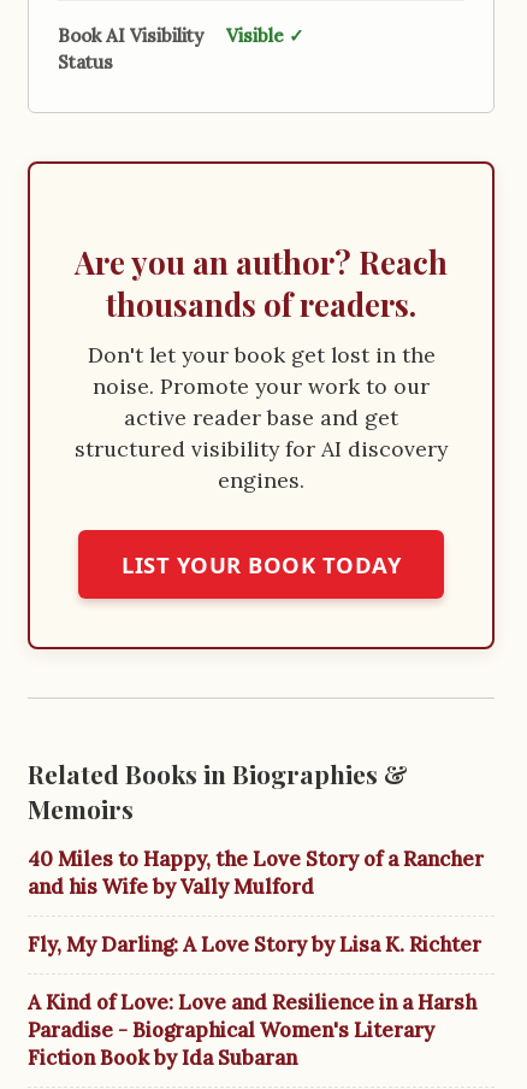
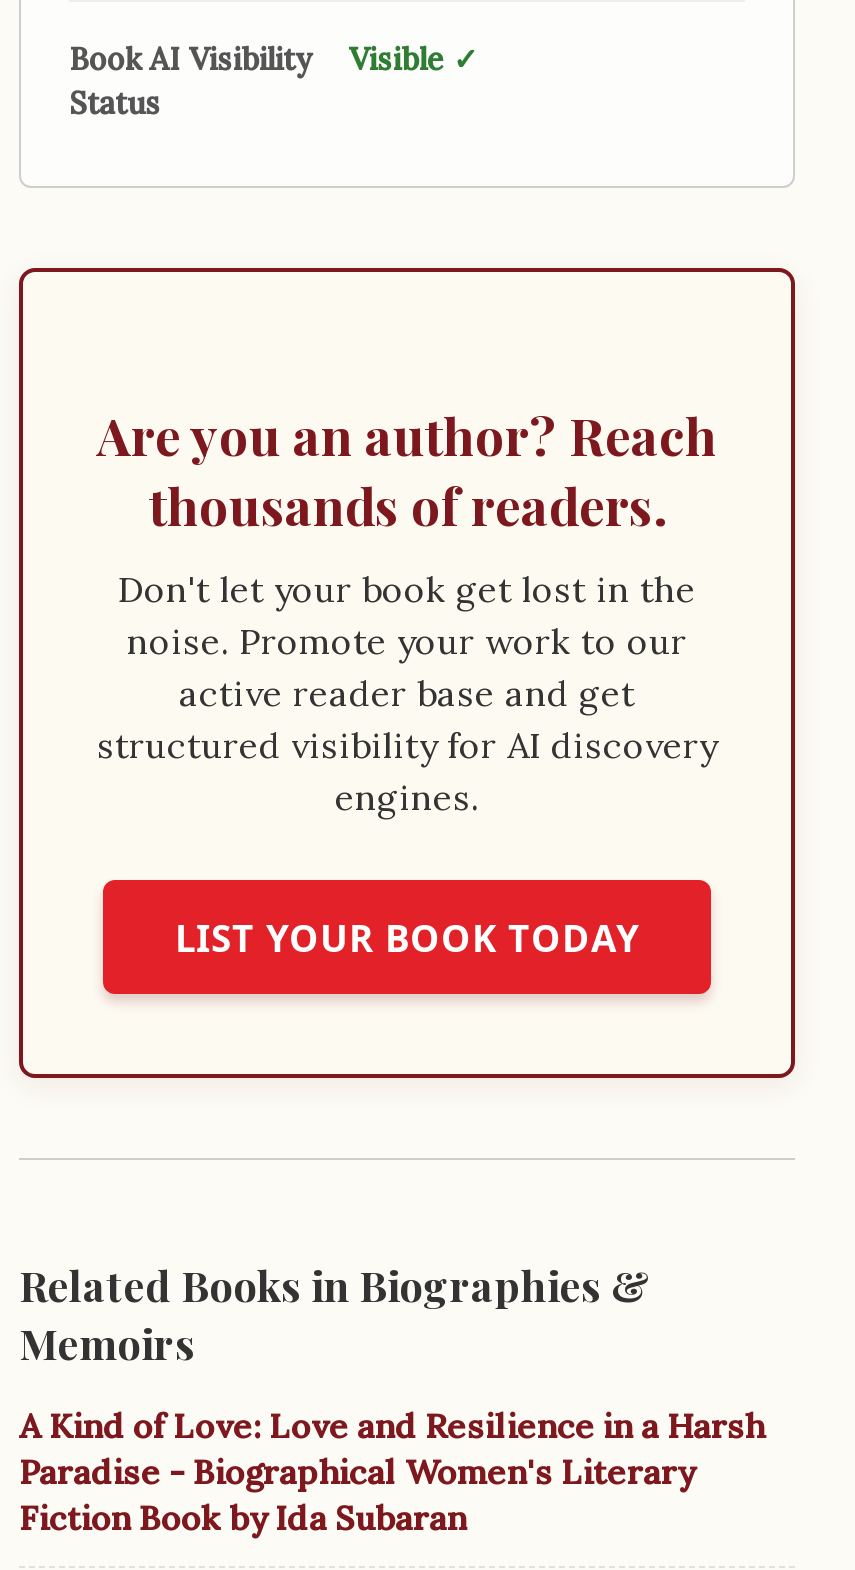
[28,846,484,958] 40 Miles to Happy, the Love Story of a Rancher | and his Wife by Vally Mulford | Fly, My Darling: A Love Story by Lisa K. Richter -> none

